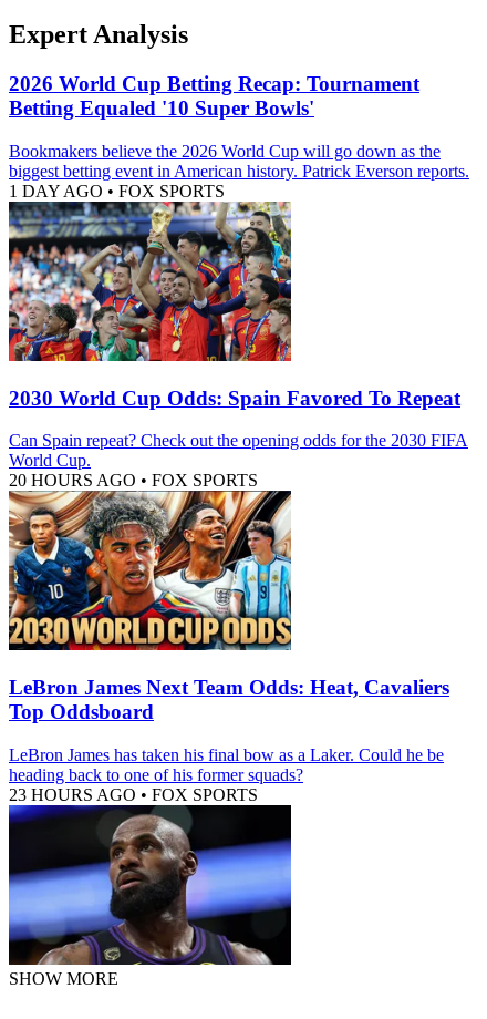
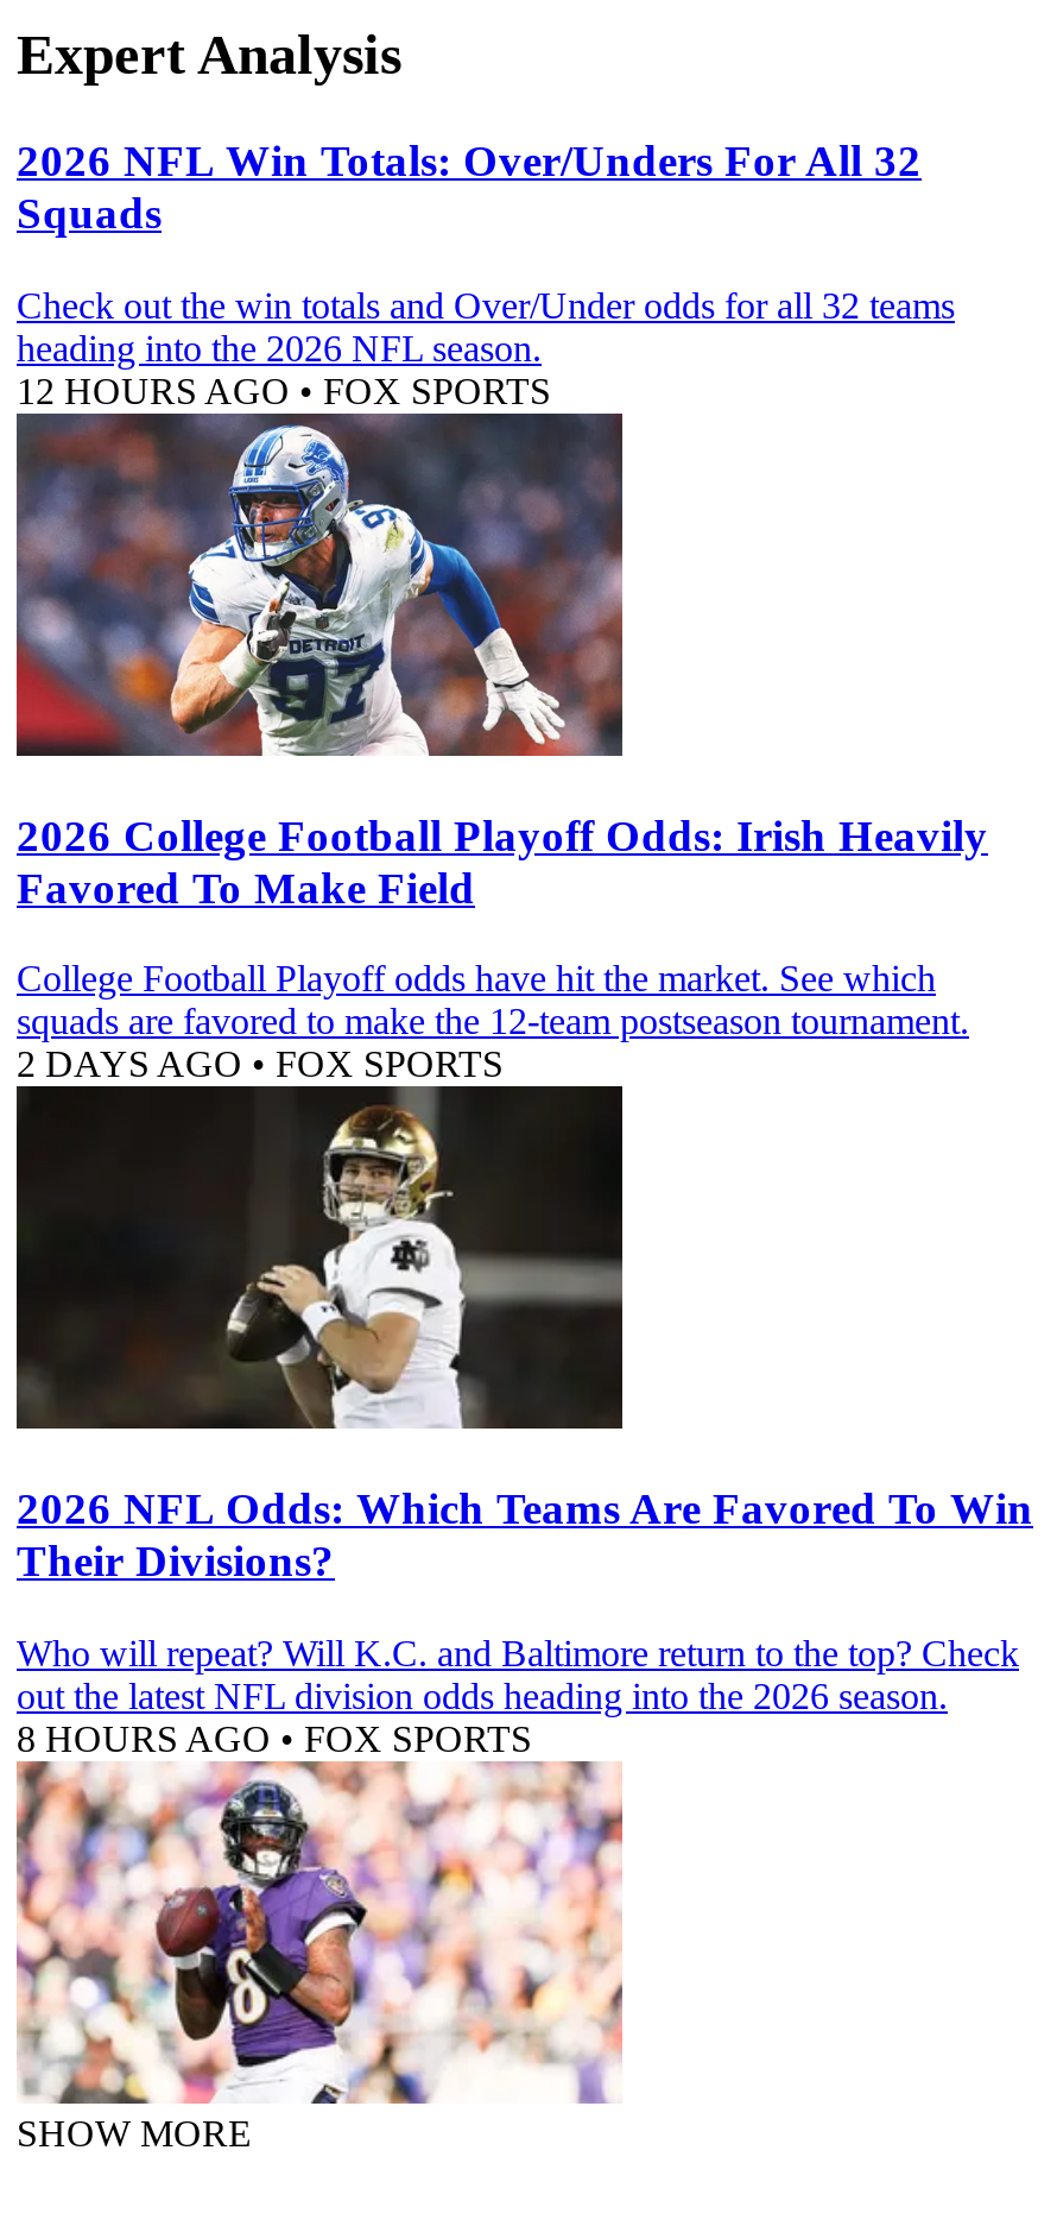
[9,72,419,120] 2026 World Cup Betting Recap: Tournament | Betting Equaled '10 Super Bowls' -> [17,136,922,238] 2026 NFL Win Totals: Over/Unders For All 32 | Squads
[9,142,469,200] Bookmakers believe the 2026 World Cup will go down as the | biggest betting event in American history. Patrick Everson reports. | 1 DAY AGO • FOX SPORTS -> [17,285,955,411] Check out the win totals and Over/Under odds for all 32 teams | heading into the 2026 NFL season. | 12 HOURS AGO • FOX SPORTS
[8,202,460,409] [image] | 2030 World Cup Odds: Spain Favored To Repeat -> [14,437,988,912] [image] | 2026 College Football Playoff Odds: Irish Heavily | Favored To Make Field
[9,431,468,490] Can Spain repeat? Check out the opening odds for the 2030 FIFA | World Cup. | 20 HOURS AGO • FOX SPORTS -> [17,959,969,1085] College Football Playoff odds have hit the market. See which | squads are favored to make the 12-team postseason tournament. | 2 DAYS AGO • FOX SPORTS
[8,503,449,723] [image] | LeBron James Next Team Odds: Heat, Cavaliers | Top Oddsboard -> [14,1089,1033,1585] [image] | 2026 NFL Odds: Which Teams Are Favored To Win | Their Divisions?
[9,745,444,804] LeBron James has taken his final bow as a Laker. Could he be | heading back to one of his former squads? | 23 HOURS AGO • FOX SPORTS -> [17,1632,1019,1758] Who will repeat? Will K.C. and Baltimore return to the top? Check | out the latest NFL division odds heading into the 2026 season. | 8 HOURS AGO • FOX SPORTS
[8,816,292,966] [image] -> [14,1761,625,2106] [image]

